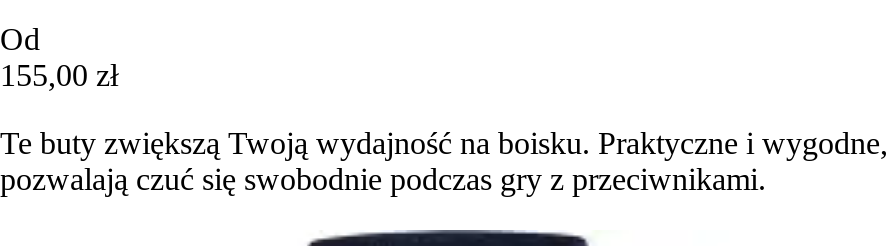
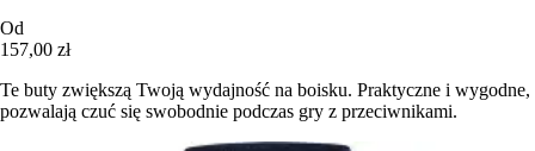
[0,57,118,91] 155,00 zł -> [0,39,70,59] 157,00 zł

